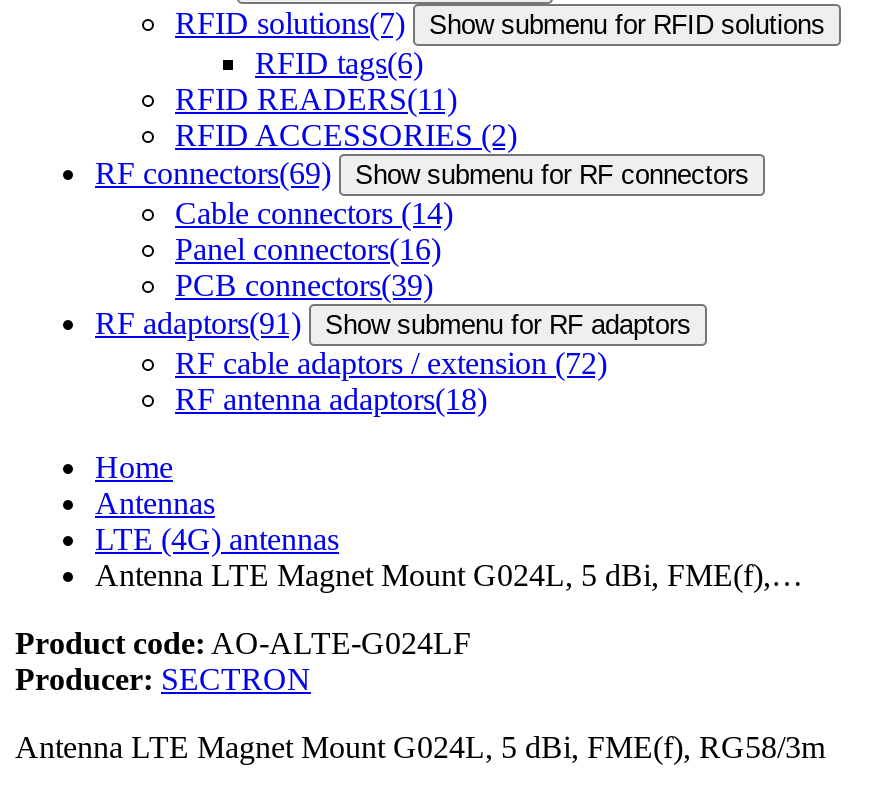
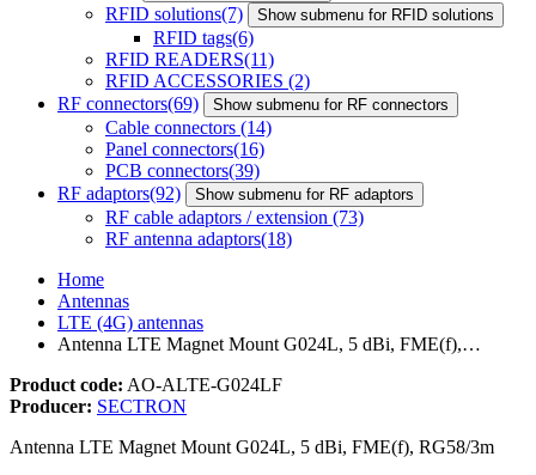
[95,306,691,340] RF adaptors(91) Show submenu for RF adaptors -> [57,183,414,203] RF adaptors(92) Show submenu for RF adaptors
[175,346,607,380] RF cable adaptors / extension(72) -> [105,207,364,227] RF cable adaptors / extension(73)

